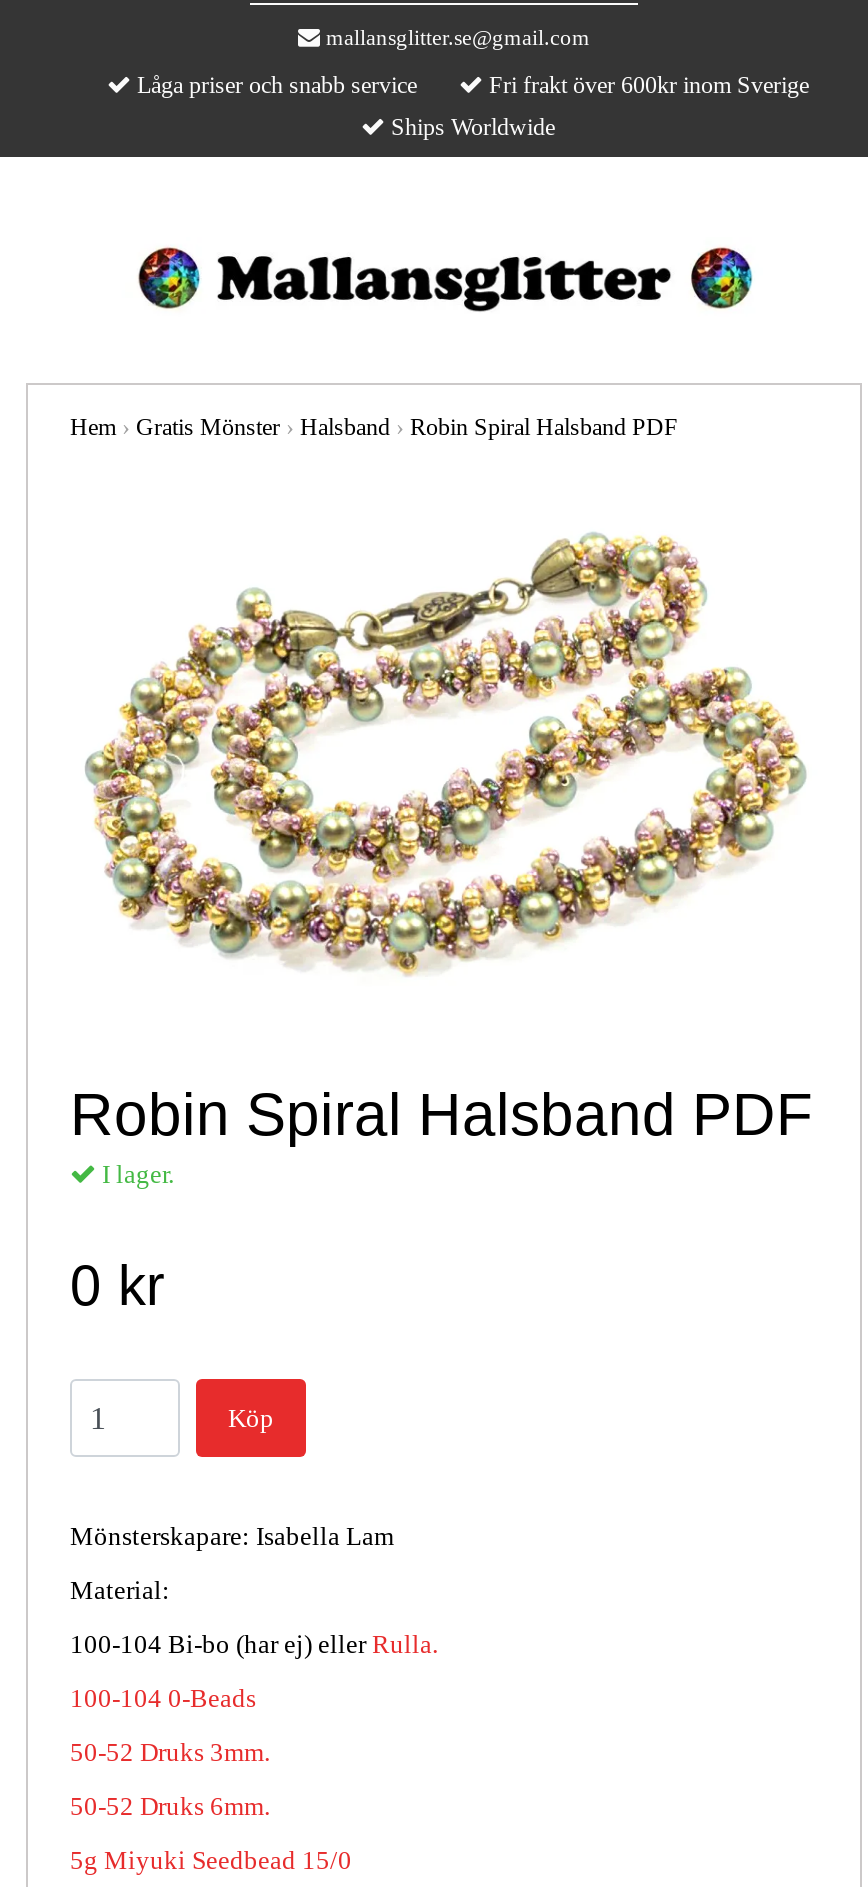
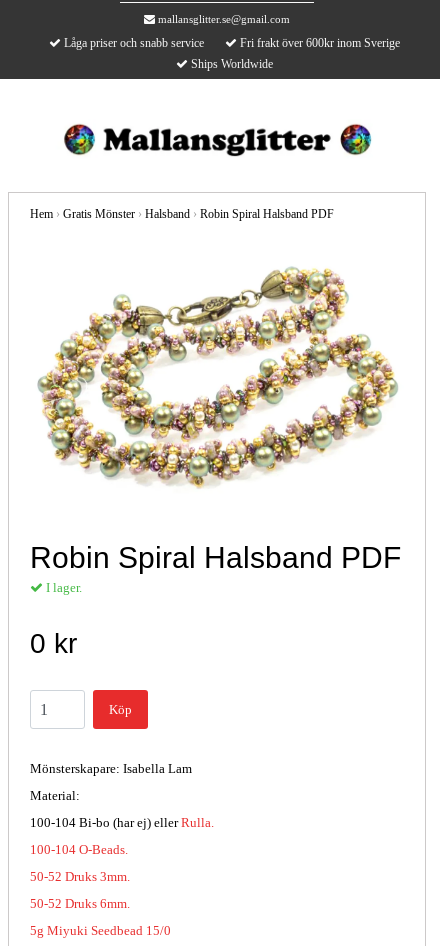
[70,1683,256,1713] 100-104 0-Beads -> [30,842,128,857] 100-104 O-Beads.

